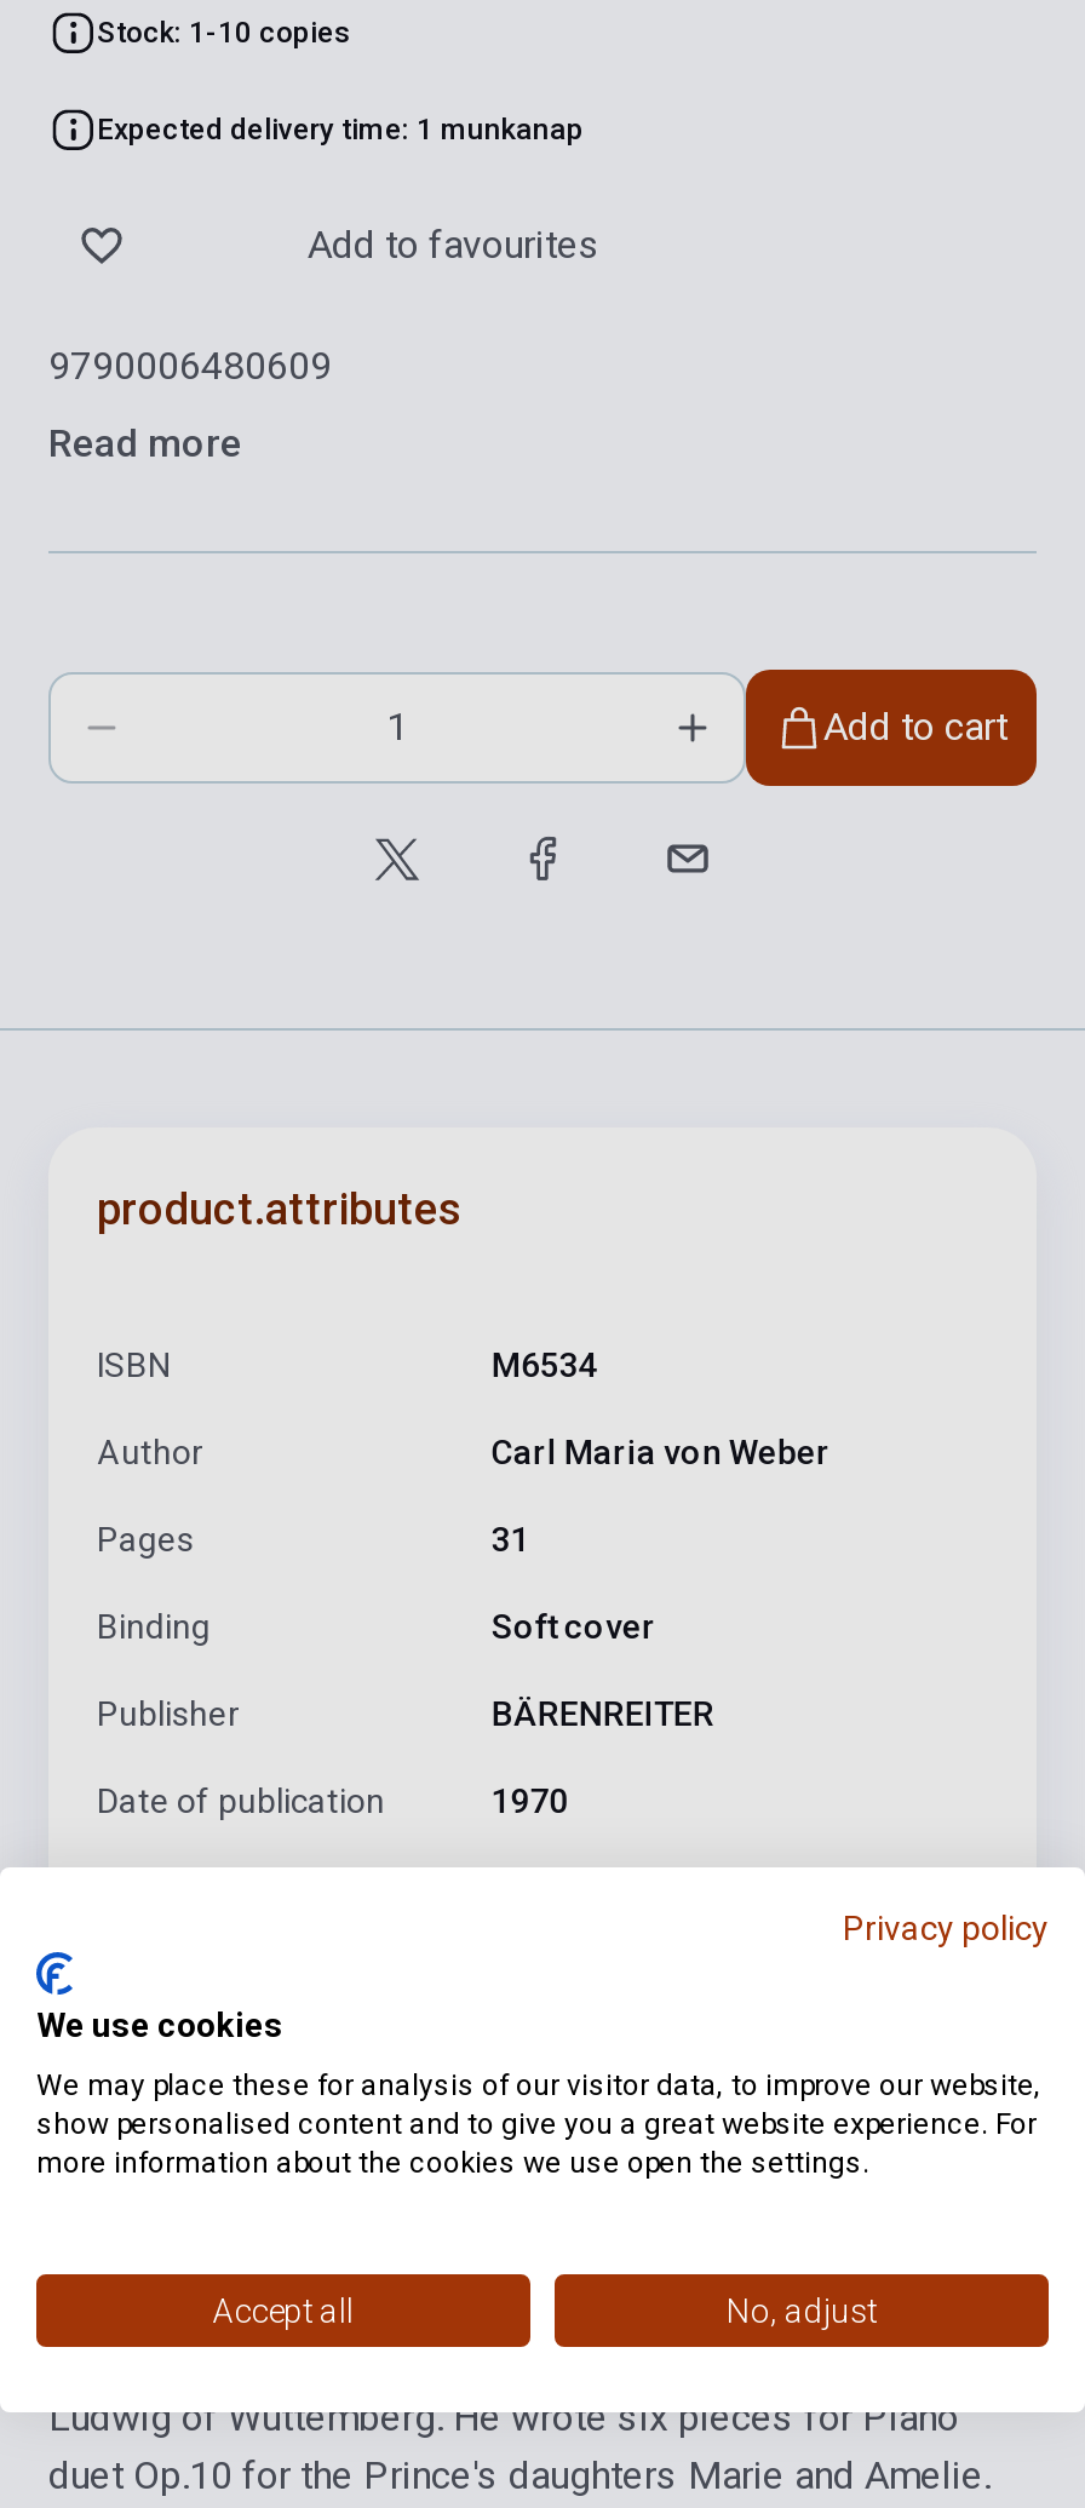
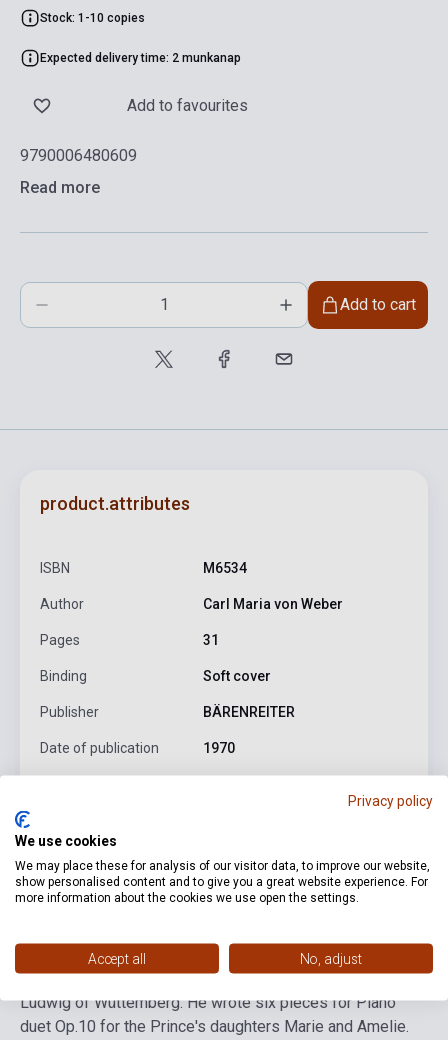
[97,113,584,147] Expected delivery time: 1 munkanap -> [40,51,241,65] Expected delivery time: 2 munkanap

